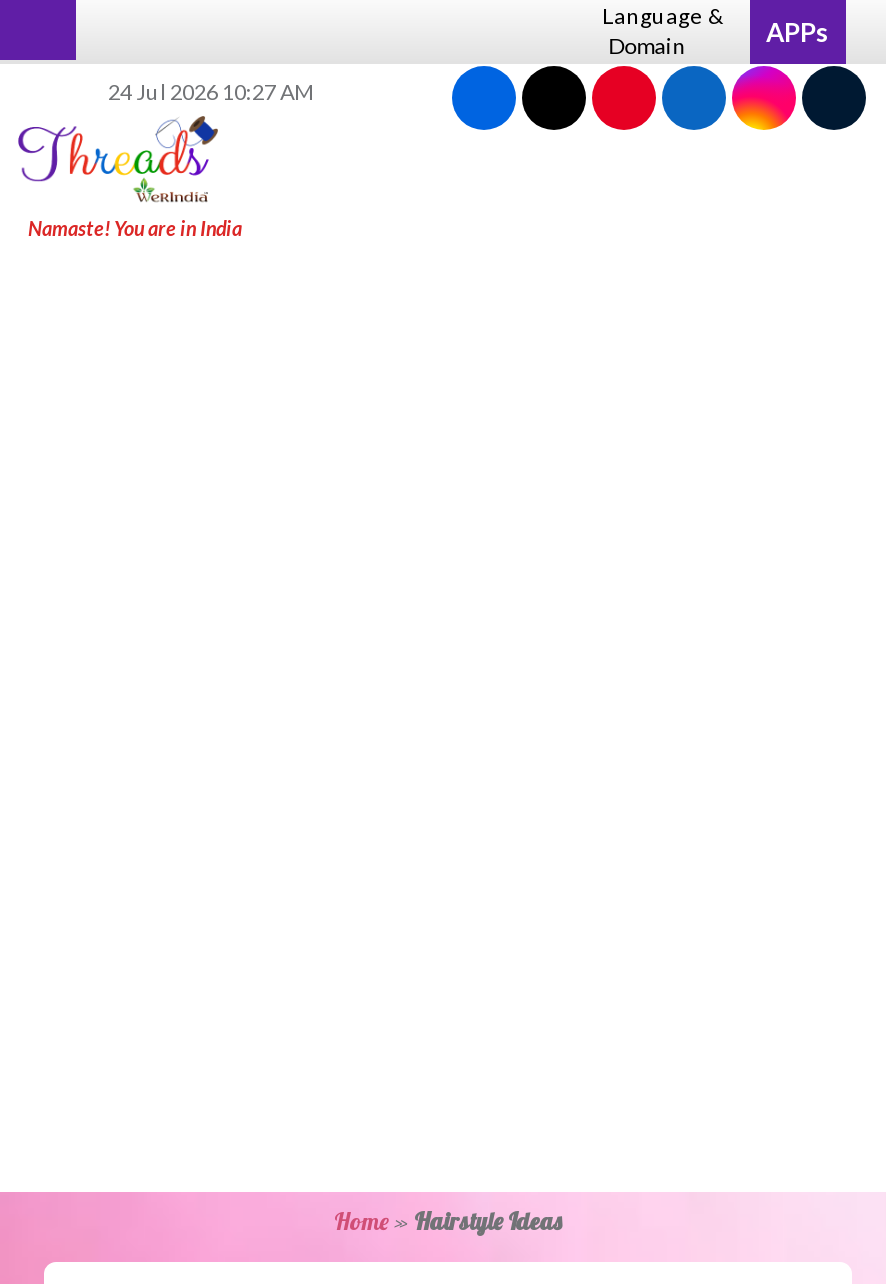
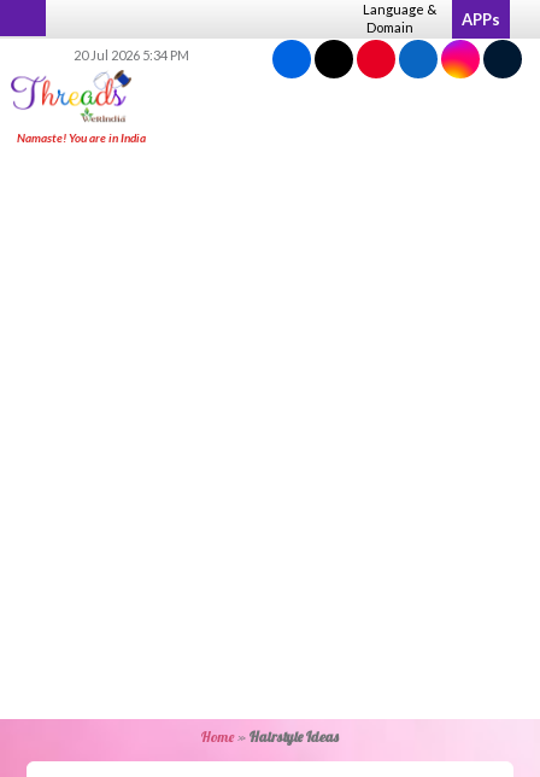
[108,78,314,104] 24 Jul 2026 10:27 AM -> [74,47,189,63] 20 Jul 2026 5:34 PM

